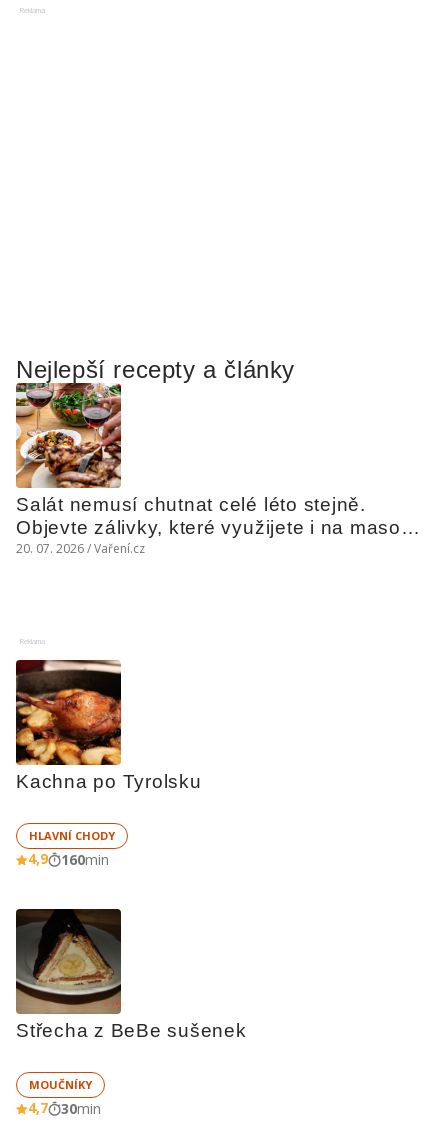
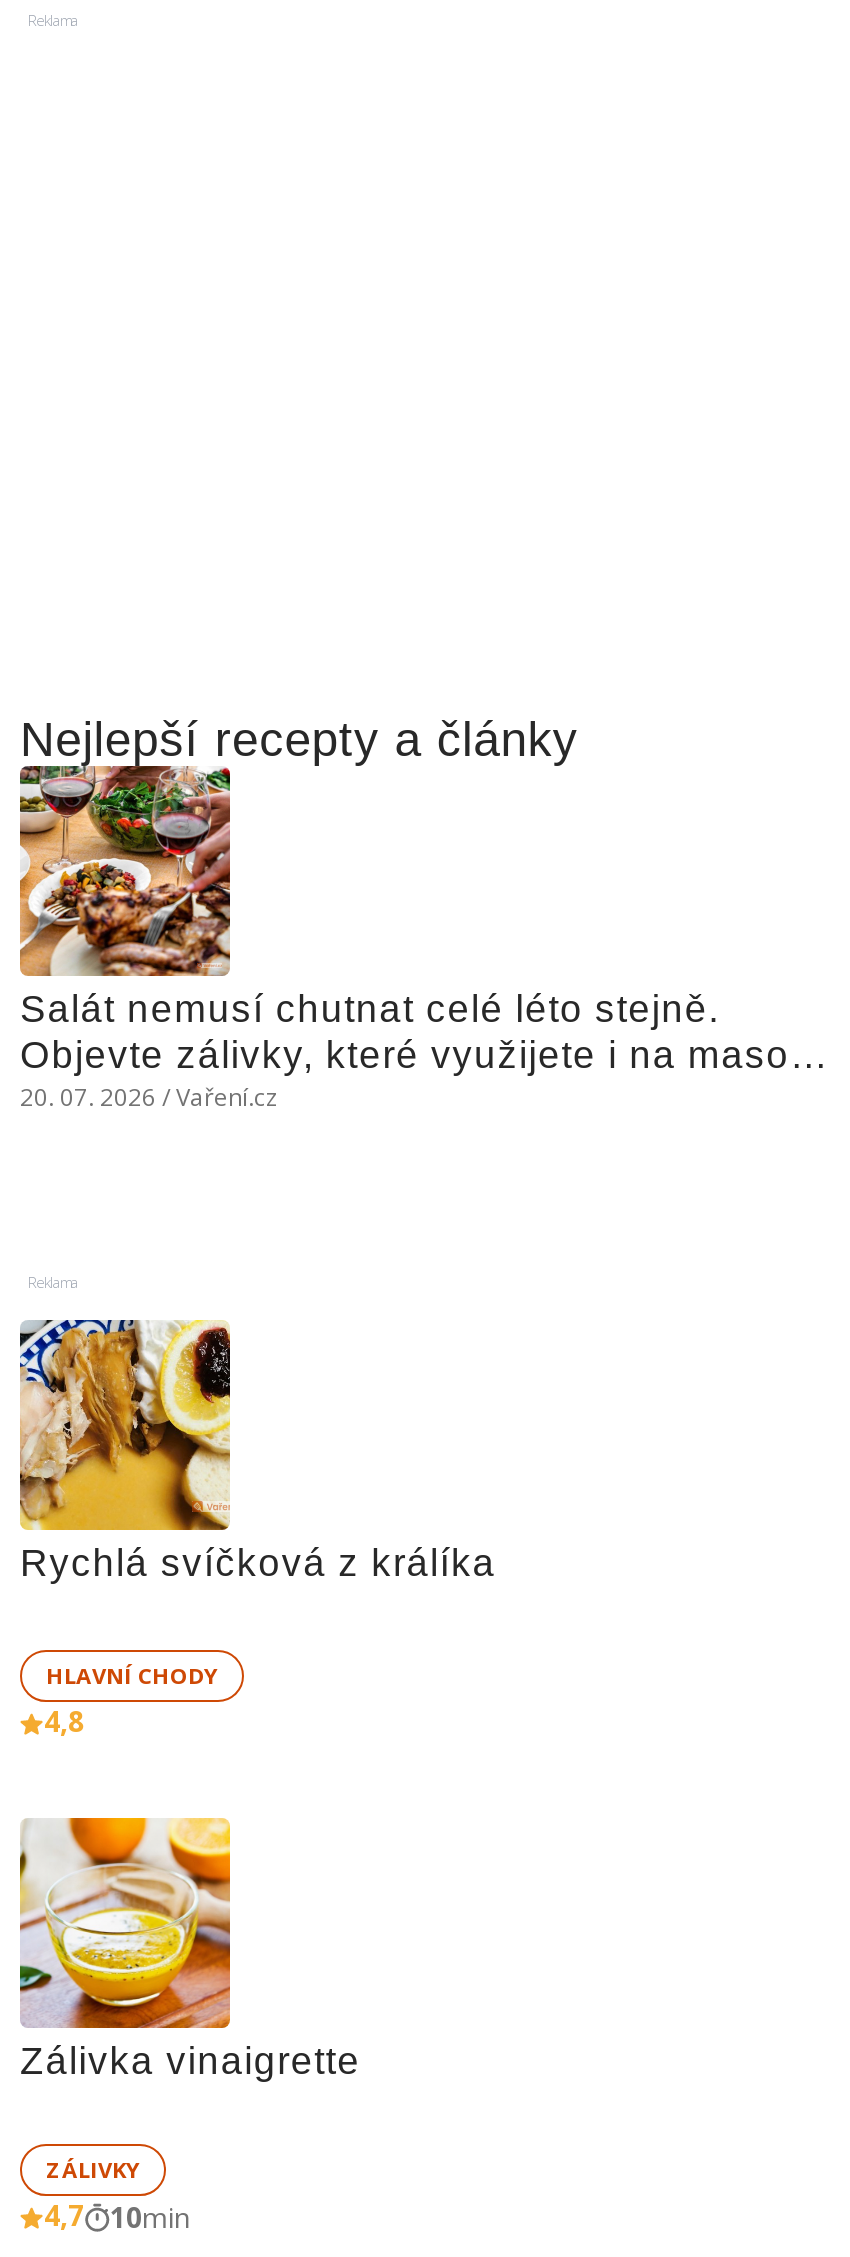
[15,659,202,792] [image] | Kachna po Tyrolsku -> [18,1318,496,1584] [image] | Rychlá svíčková z králíka
[28,849,109,869] 4,9 | 160min -> [44,1702,84,1740] 4,8
[15,908,247,1041] [image] | Střecha z BeBe sušenek -> [18,1816,361,2082] [image] | Zálivka vinaigrette
[29,1077,92,1092] MOUČNÍKY -> [46,2154,140,2184] ZÁLIVKY
[28,1098,101,1118] 4,7 30min -> [44,2196,190,2236] 4,7 10min

